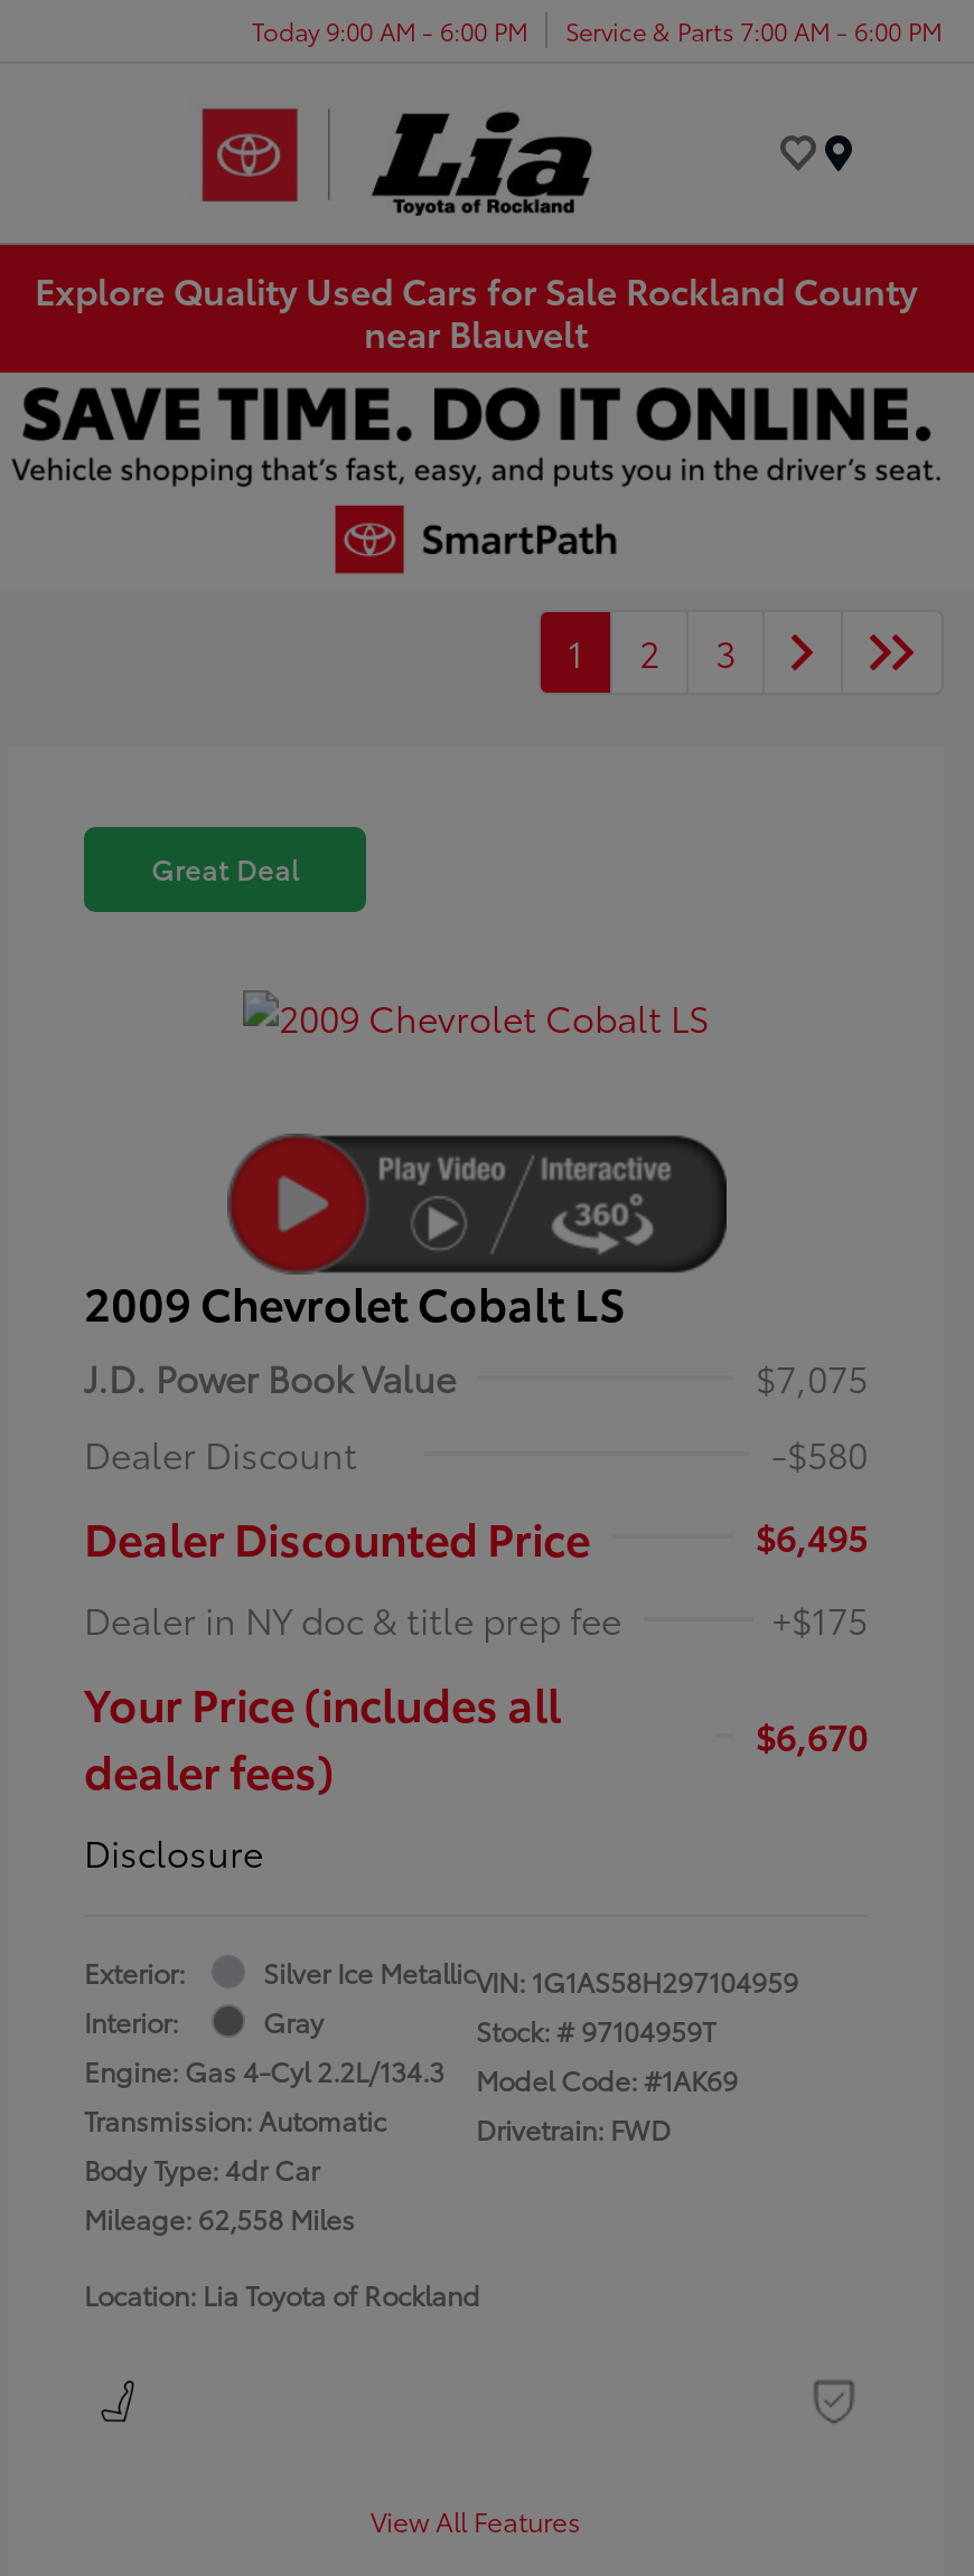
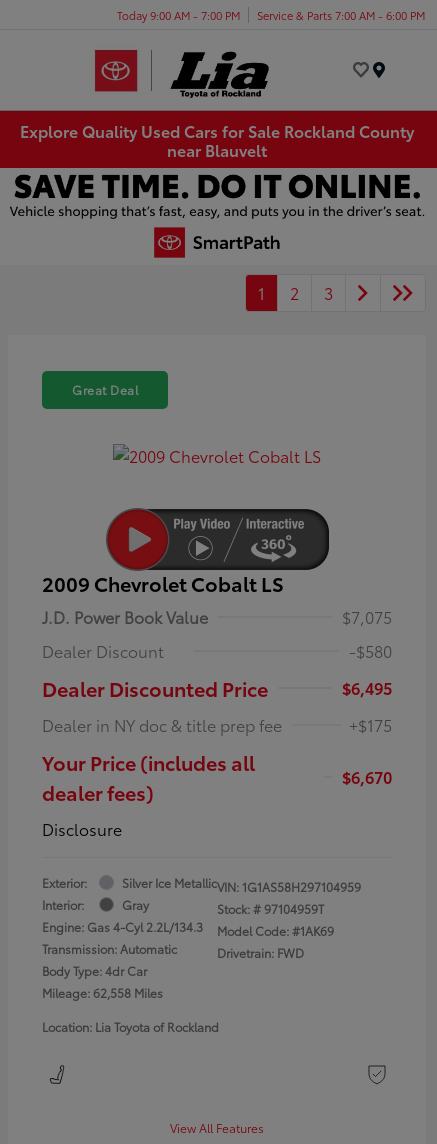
[252,11,942,47] Today 9:00 AM - 6:00 PM Service & Parts 7:00 AM - 6:00 PM -> [117,6,425,22] Today 9:00 AM - 7:00 PM Service & Parts 7:00 AM - 6:00 PM

